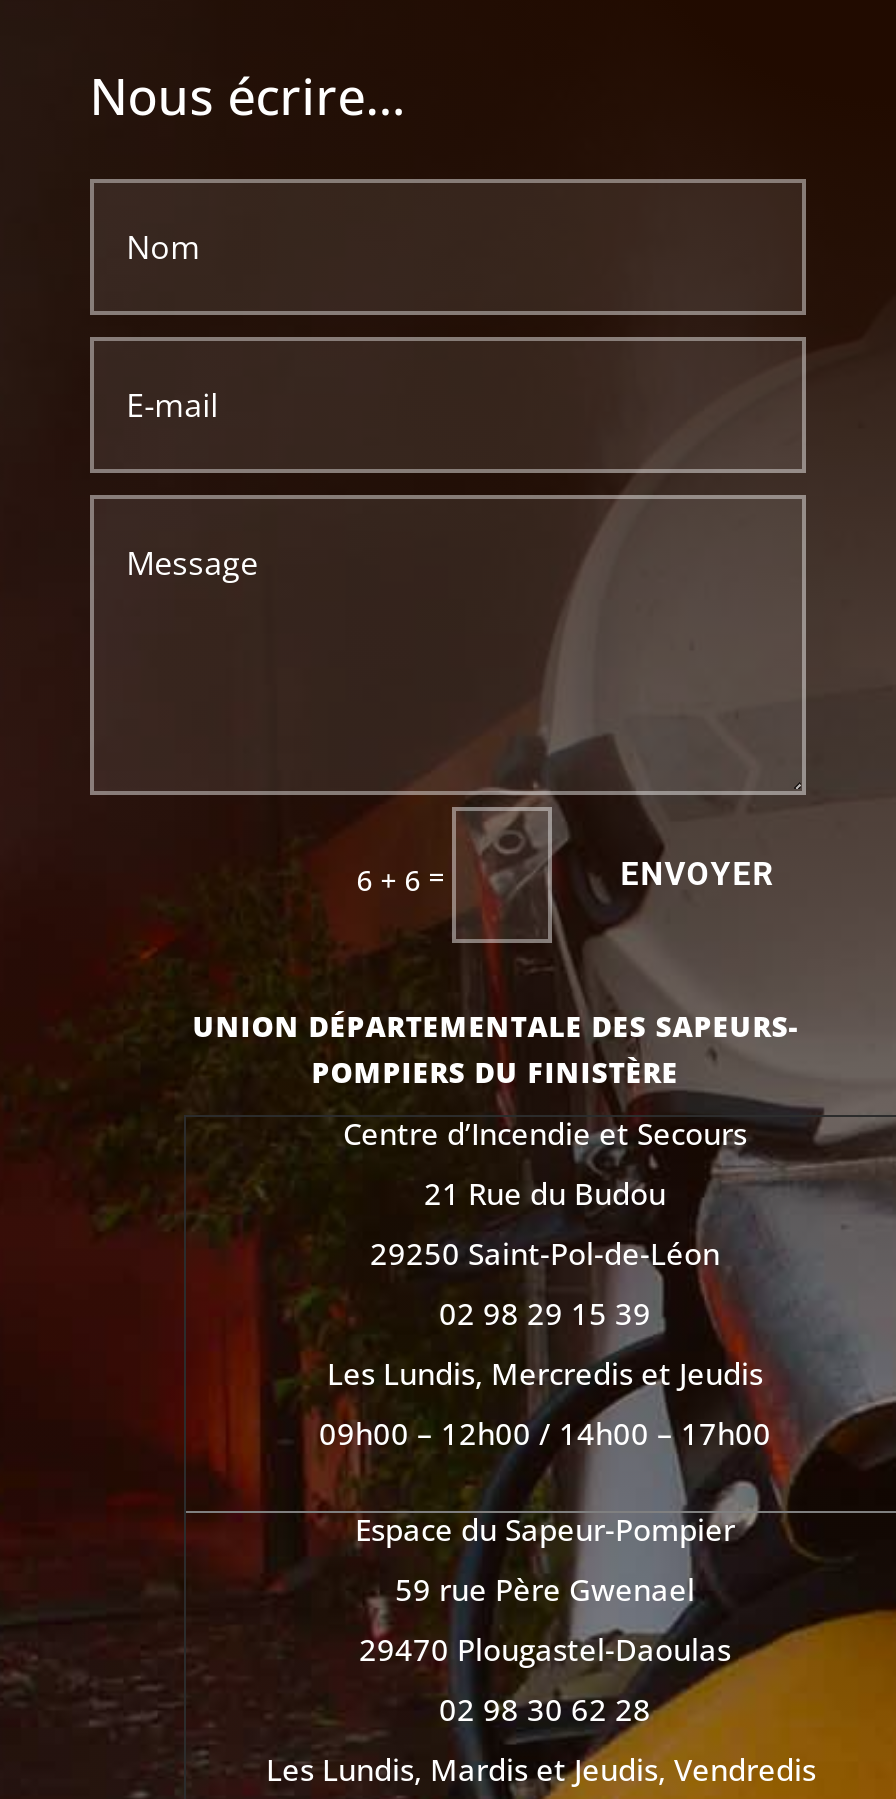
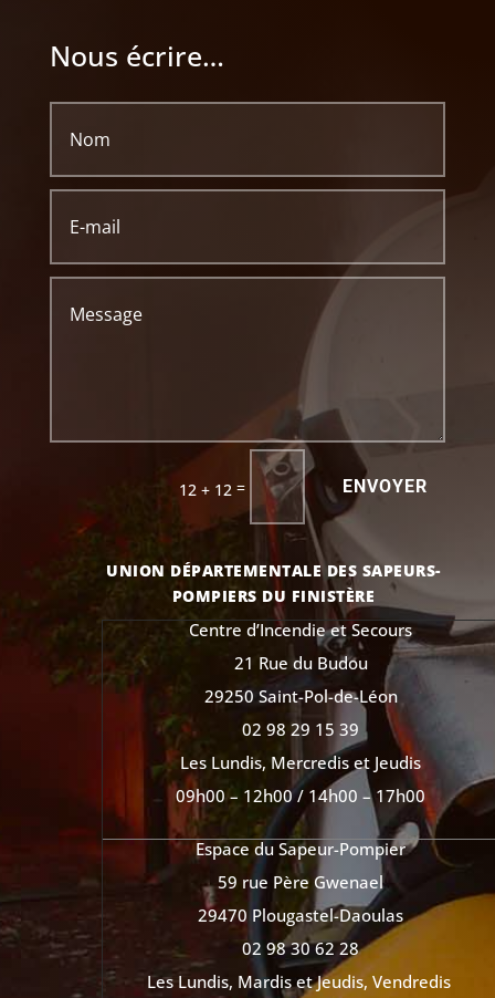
[356,856,452,898] 6 + 6 = -> [179,477,250,499] 12 + 12 =

